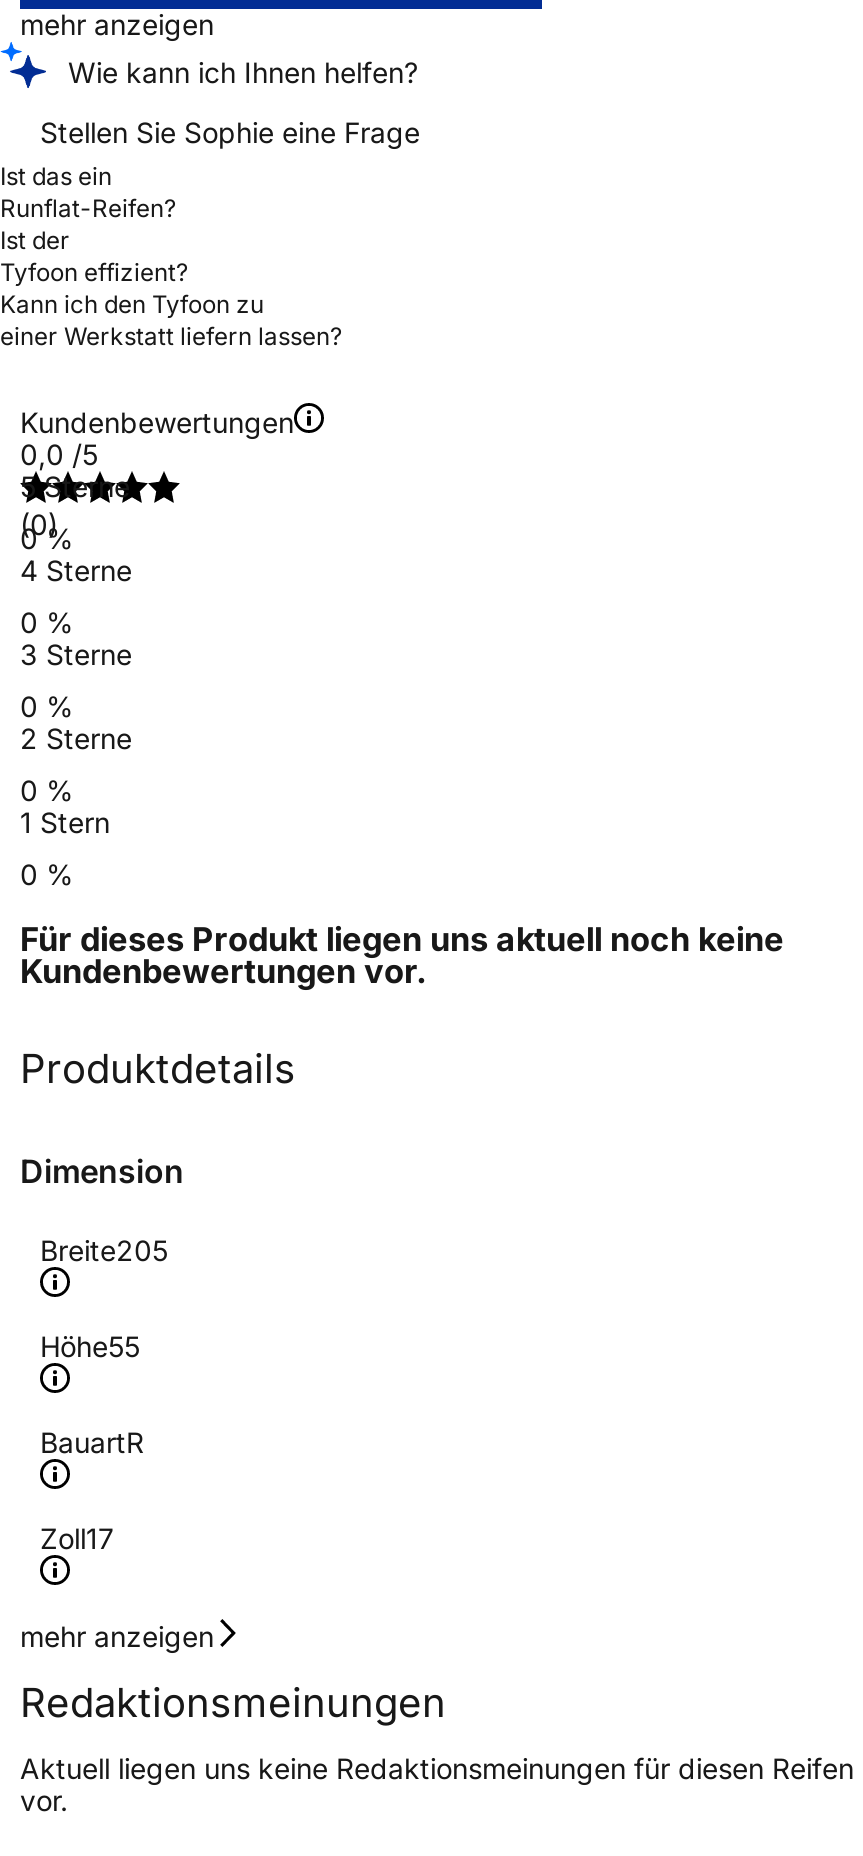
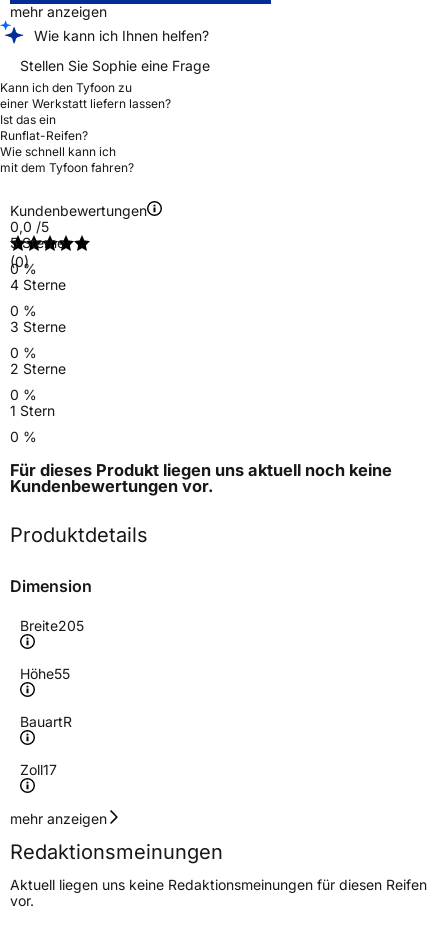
moved [0,161,176,223] -> [0,112,88,143]: Ist das ein | Runflat-Reifen?
[0,225,188,287] Ist der | Tyfoon effizient? -> none
moved [0,289,342,351] -> [0,80,171,111]: Kann ich den Tyfoon zu | einer Werkstatt liefern lassen?
none -> [0,144,134,175] Wie schnell kann ich | mit dem Tyfoon fahren?

